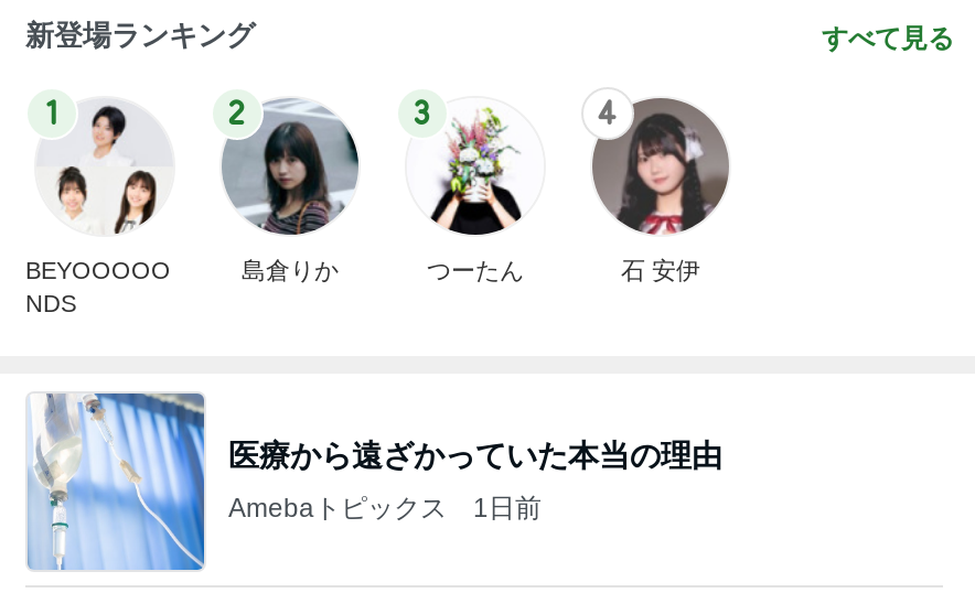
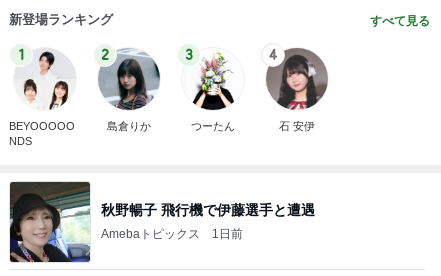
[28,391,722,572] [image] | 医療から遠ざかっていた本当の理由 -> [9,181,315,263] [image] | 秋野暢子 飛行機で伊藤選手と遭遇

